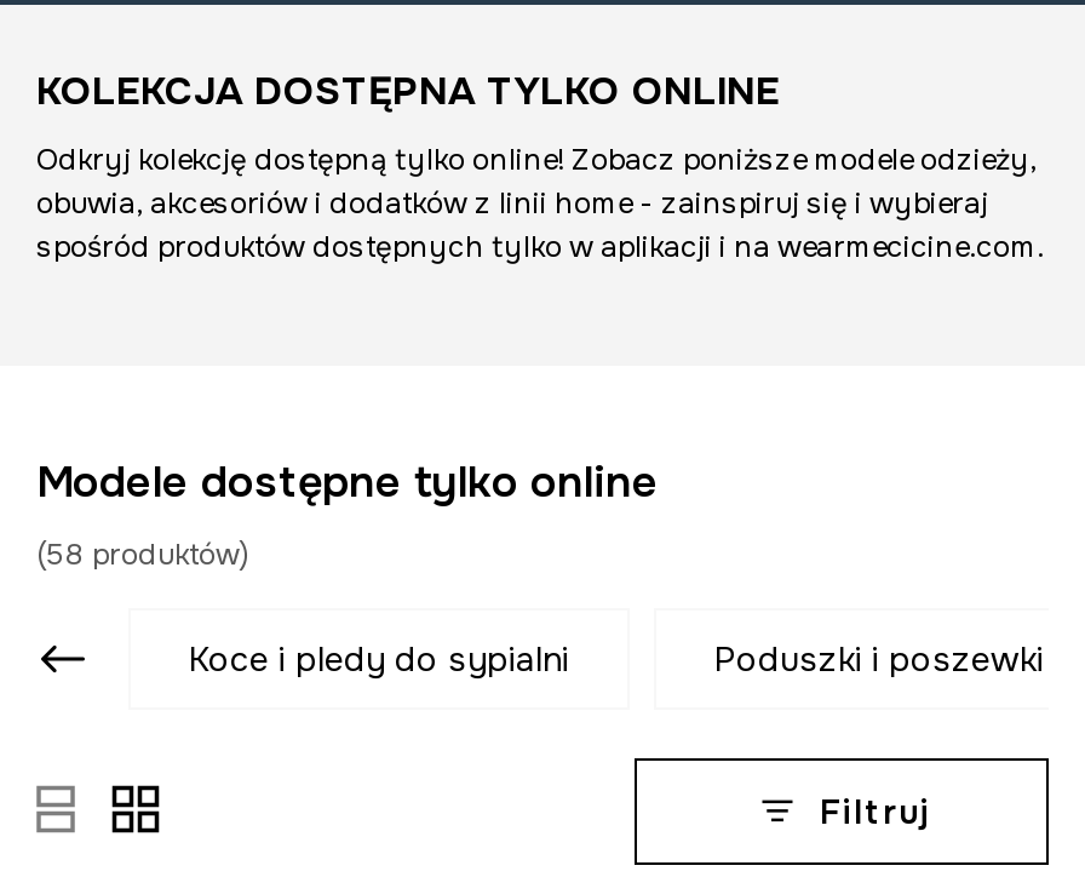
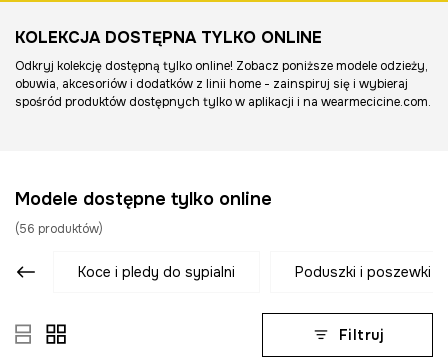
[36,535,249,574] (58 produktów) -> [15,221,103,237] (56 produktów)

